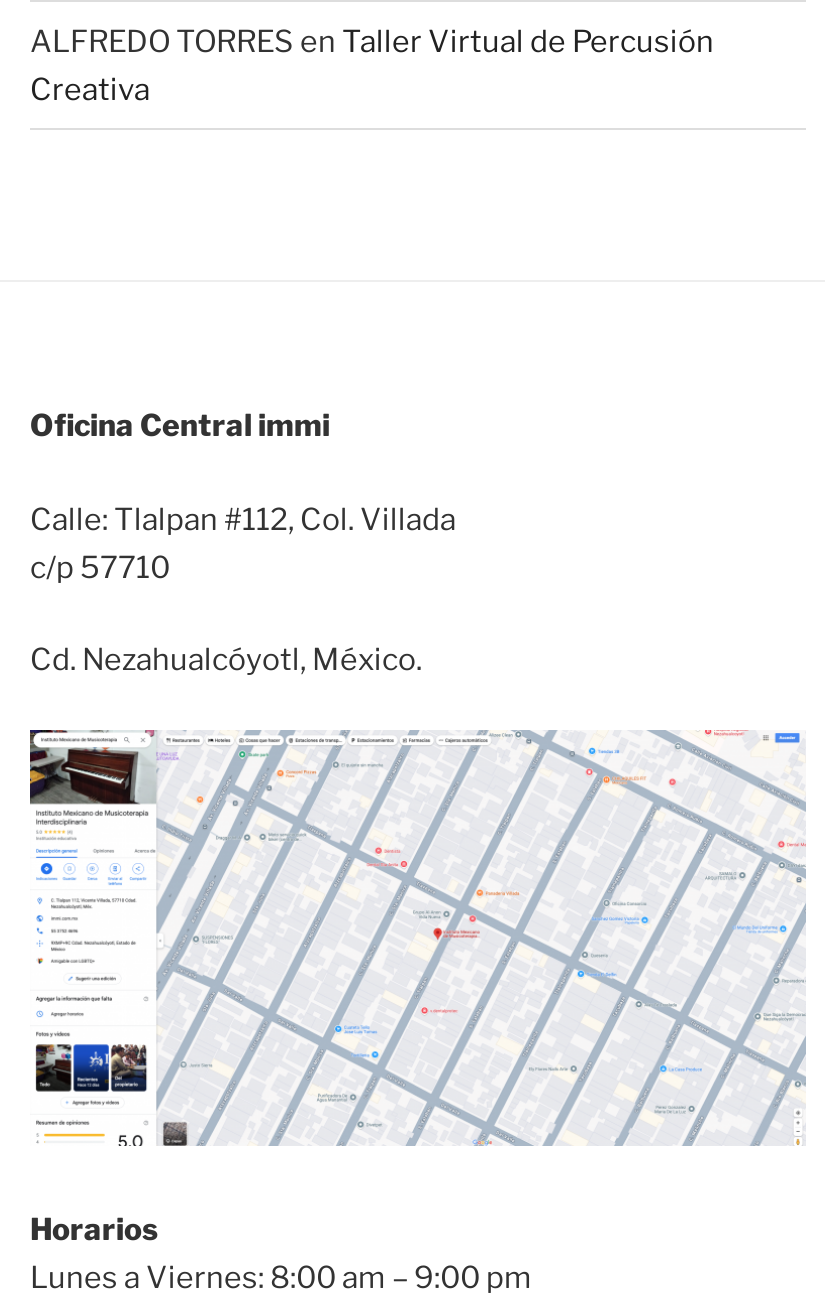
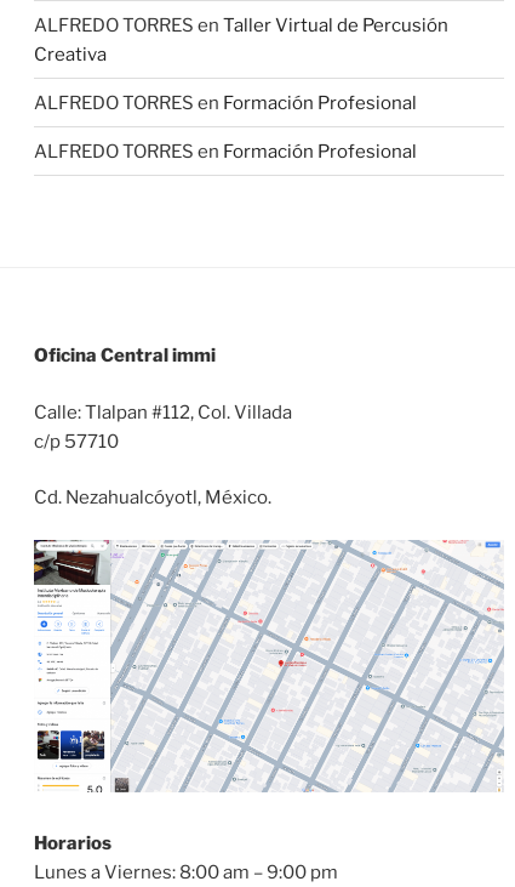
none -> [34,92,417,162] ALFREDO TORRES en Formación Profesional | ALFREDO TORRES en Formación Profesional

